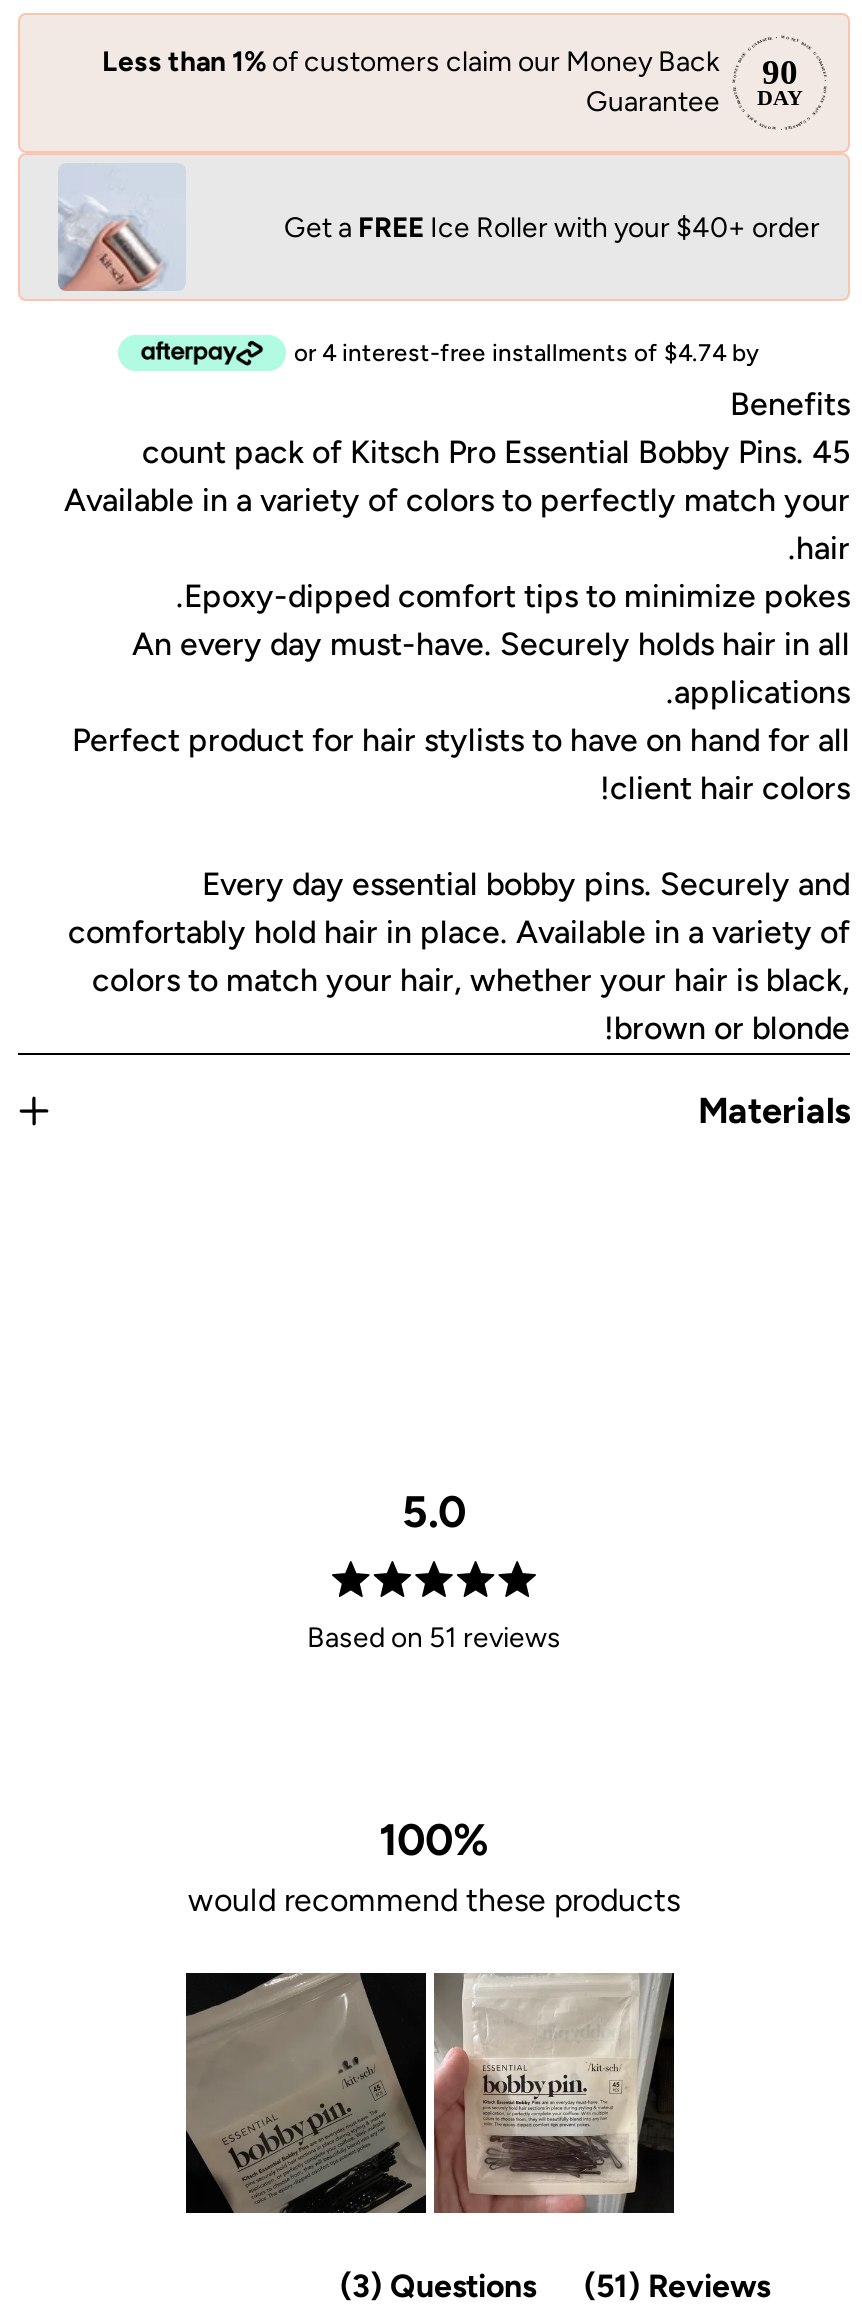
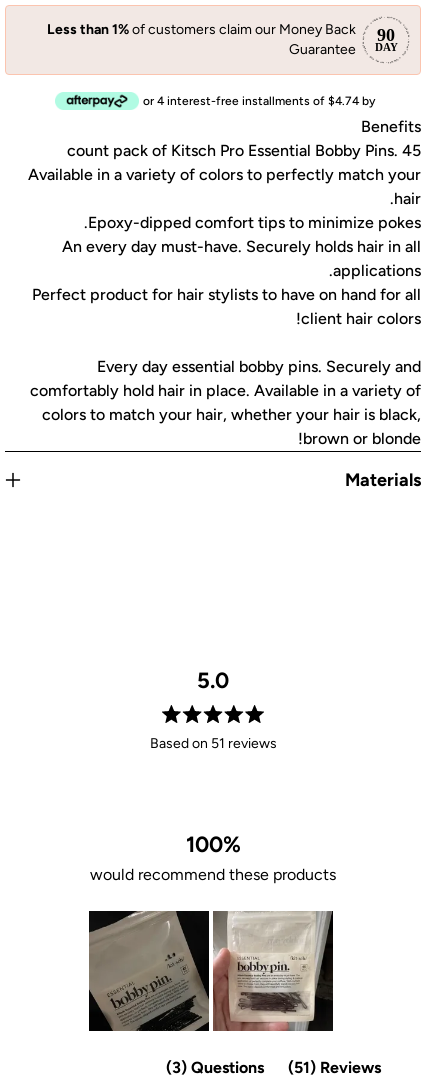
[56,163,184,293] [image] -> none
[284,210,820,244] Get a FREE Ice Roller with your $40+ order -> none

